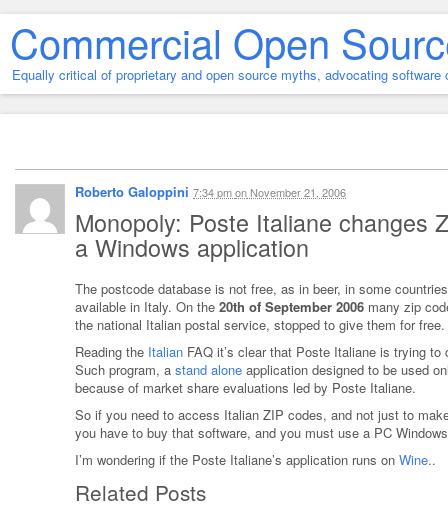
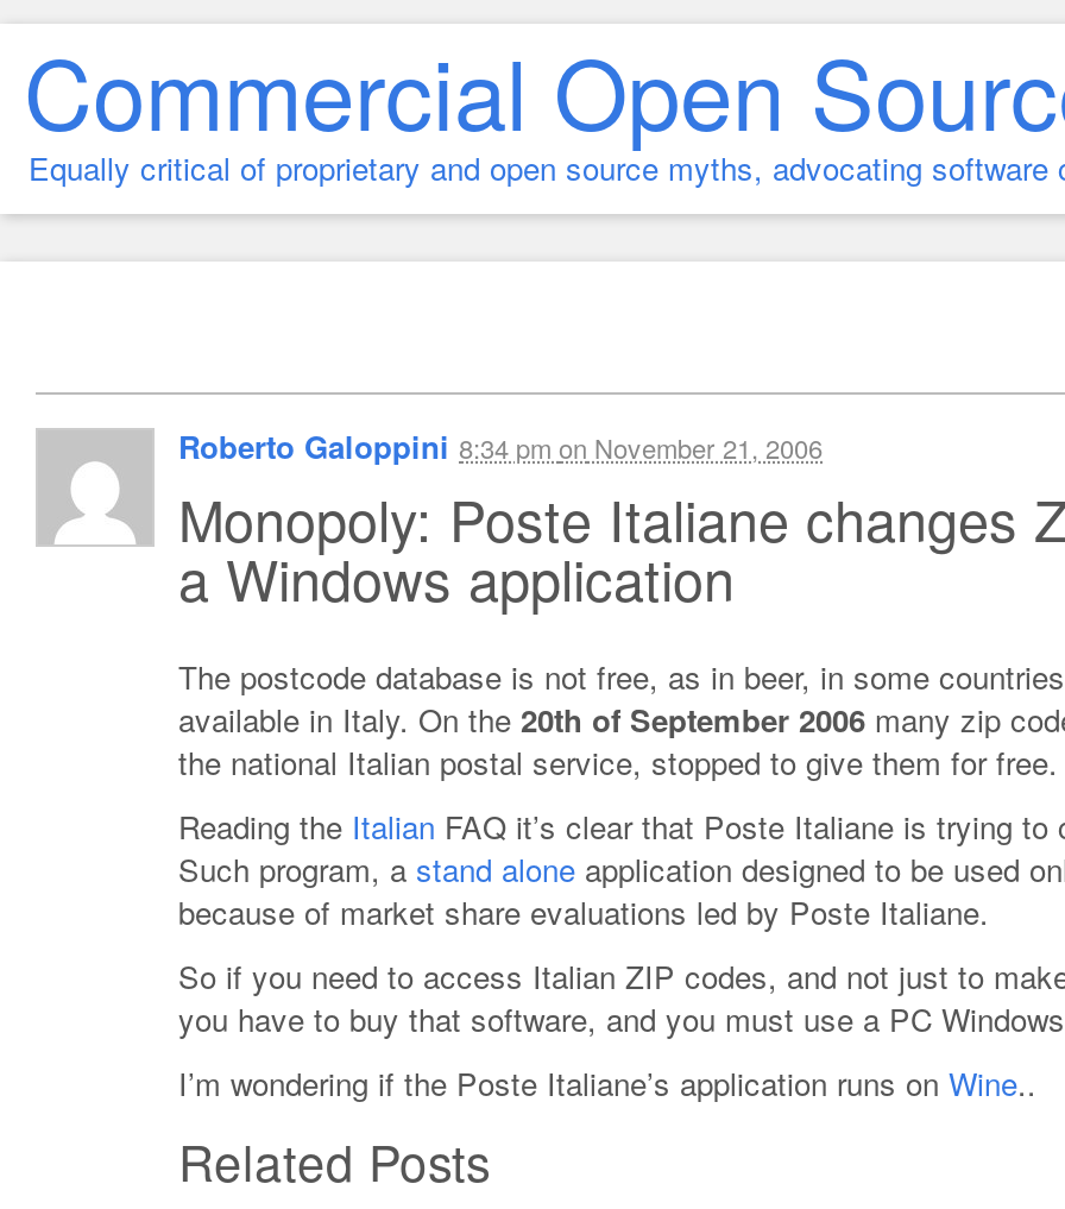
[75,182,346,201] Roberto Galoppini 7:34 pm on November 21, 2006 -> [178,423,823,468] Roberto Galoppini 8:34 pm on November 21, 2006

